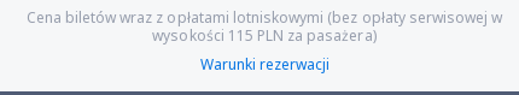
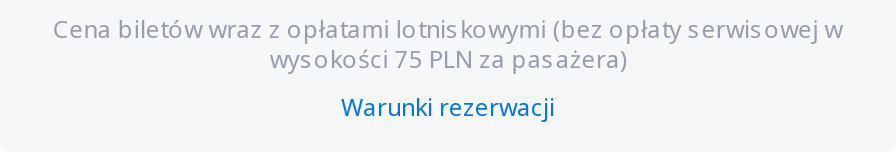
[153,25,376,46] wysokości 115 PLN za pasażera) -> [270,42,626,76] wysokości 75 PLN za pasażera)

